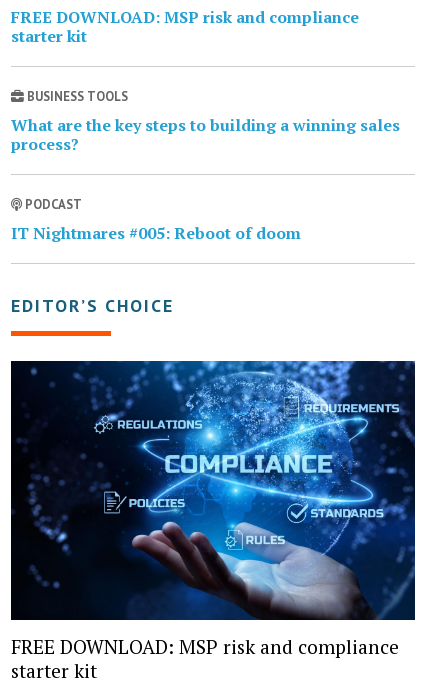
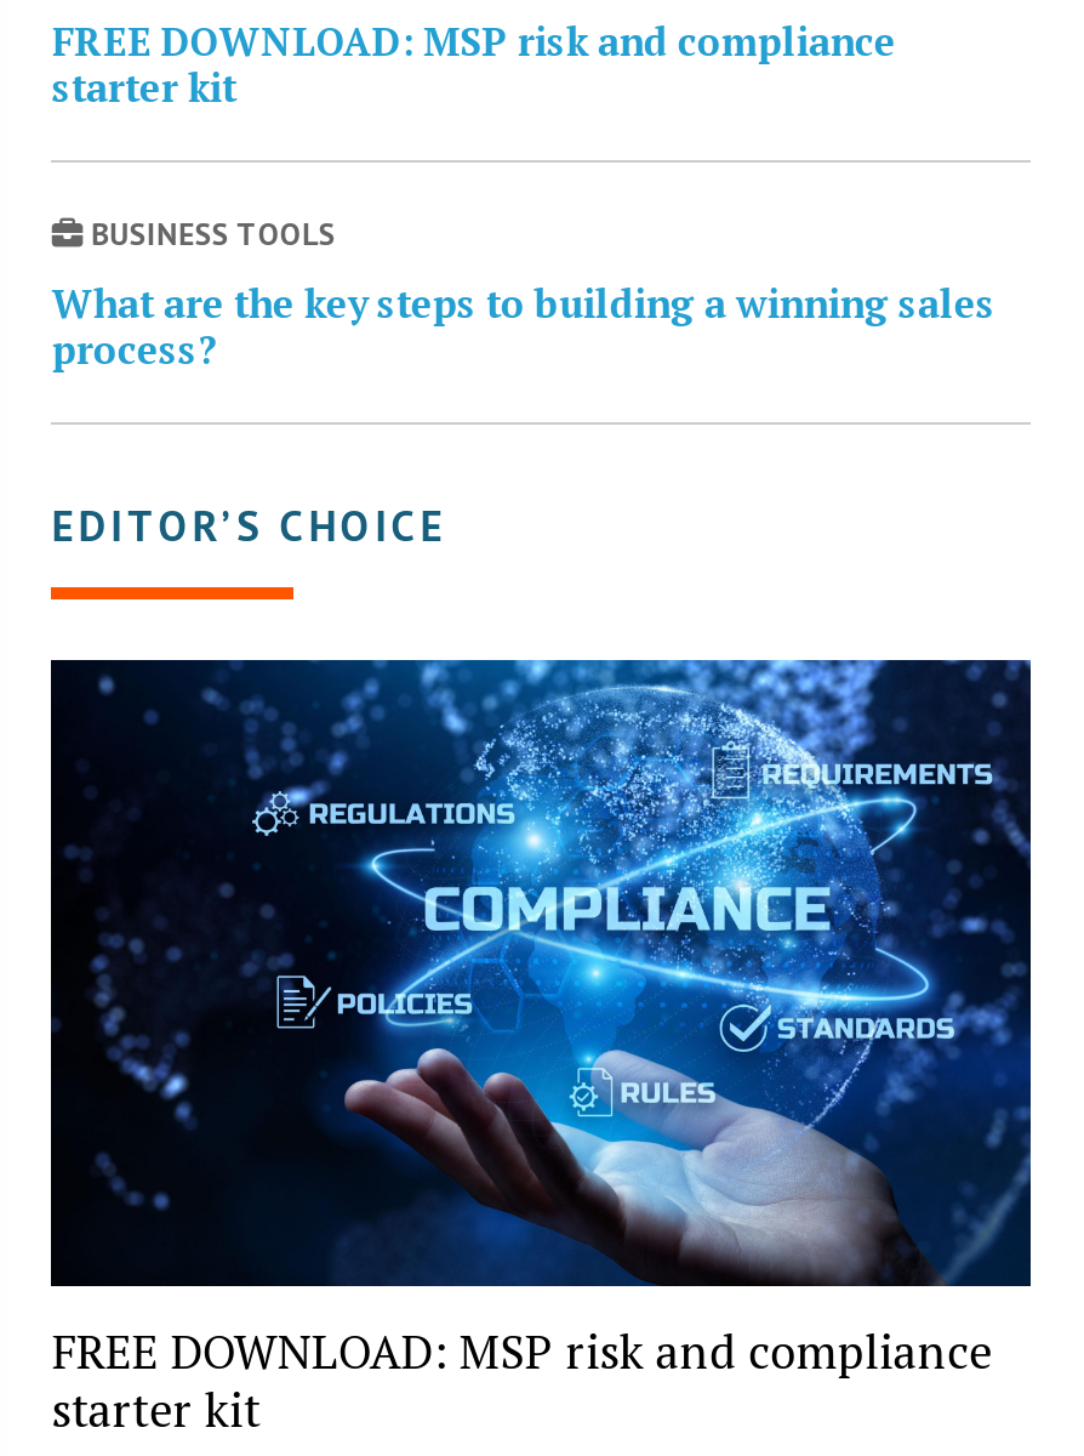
[11,196,301,244] PODCAST | IT Nightmares #005: Reboot of doom -> none

